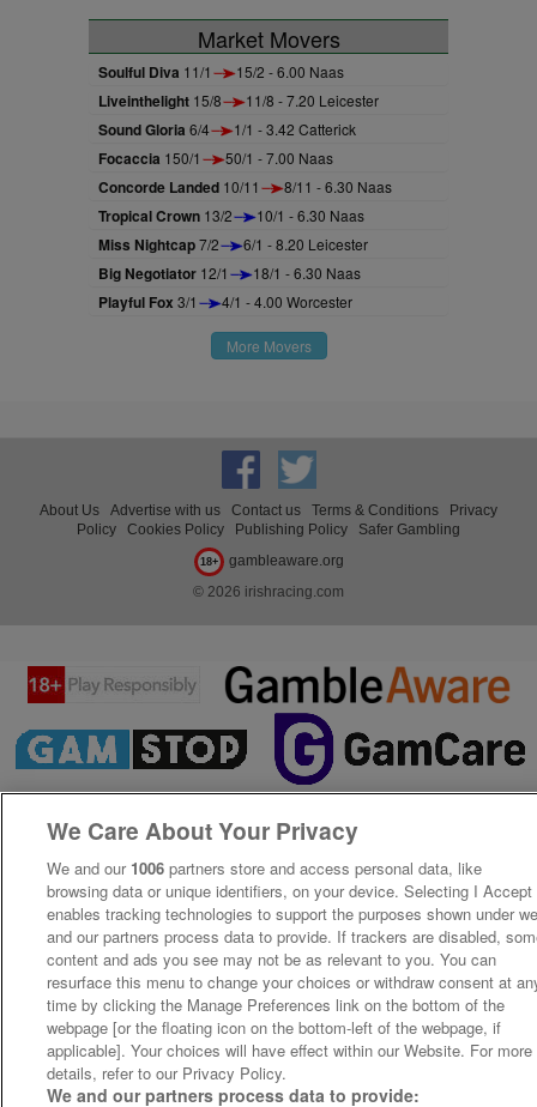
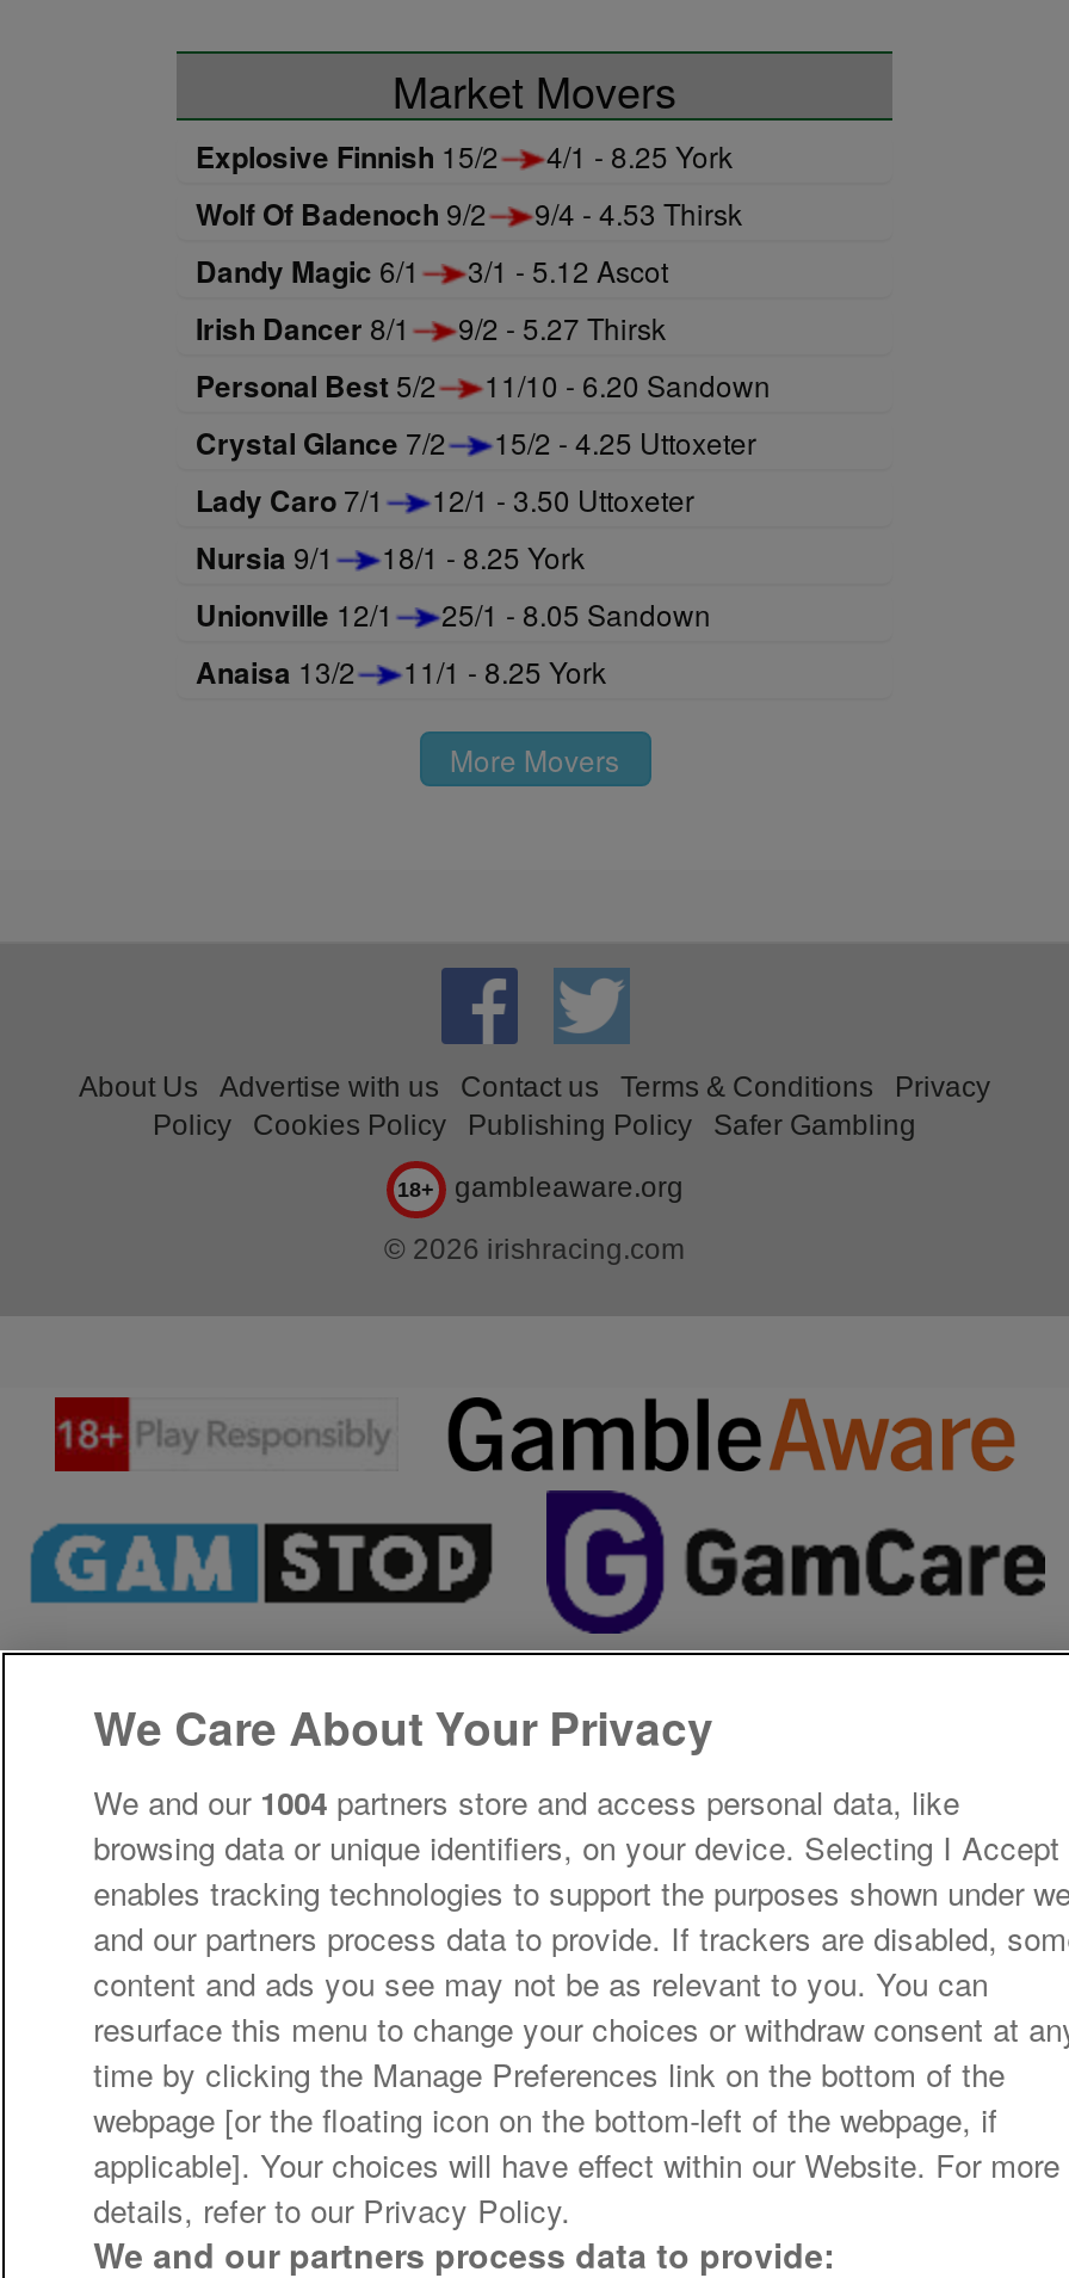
[98,61,392,313] Soulful Diva 11/1 | 15/2 - 6.00 Naas | Liveinthelight 15/8 | 11/8 - 7.20 Leicester | Sound Gloria 6/4 | 1/1 - 3.42 Catterick | Focaccia 150/1 | 50/1 - 7.00 Naas | Concorde Landed 10/11 | 8/11 - 6.30 Naas | Tropical Crown 13/2 | 10/1 - 6.30 Naas | Miss Nightcap7/2 | 6/1 - 8.20 Leicester | Big Negotiator 12/1 | 18/1 - 6.30 Naas | Playful Fox 3/1 | 4/1 - 4.00 Worcester -> [196,135,771,693] Explosive Finnish 15/2 | 4/1 - 8.25 York | Wolf Of Badenoch 9/2 | 9/4 - 4.53 Thirsk | Dandy Magic 6/1 | 3/1 - 5.12 Ascot | Irish Dancer 8/1 | 9/2 - 5.27 Thirsk | Personal Best 5/2 | 11/10 - 6.20 Sandown | Crystal Glance 7/2 | 15/2 - 4.25 Uttoxeter | Lady Caro 7/1 | 12/1 - 3.50 Uttoxeter | Nursia 9/1 | 18/1 - 8.25 York | Unionville 12/1 | 25/1 - 8.05 Sandown | Anaisa 13/2 | 11/1 - 8.25 York
[47,857,482,879] We and our 1006 partners store and access personal data, like -> [94,1779,960,1825] We and our 1004 partners store and access personal data, like

